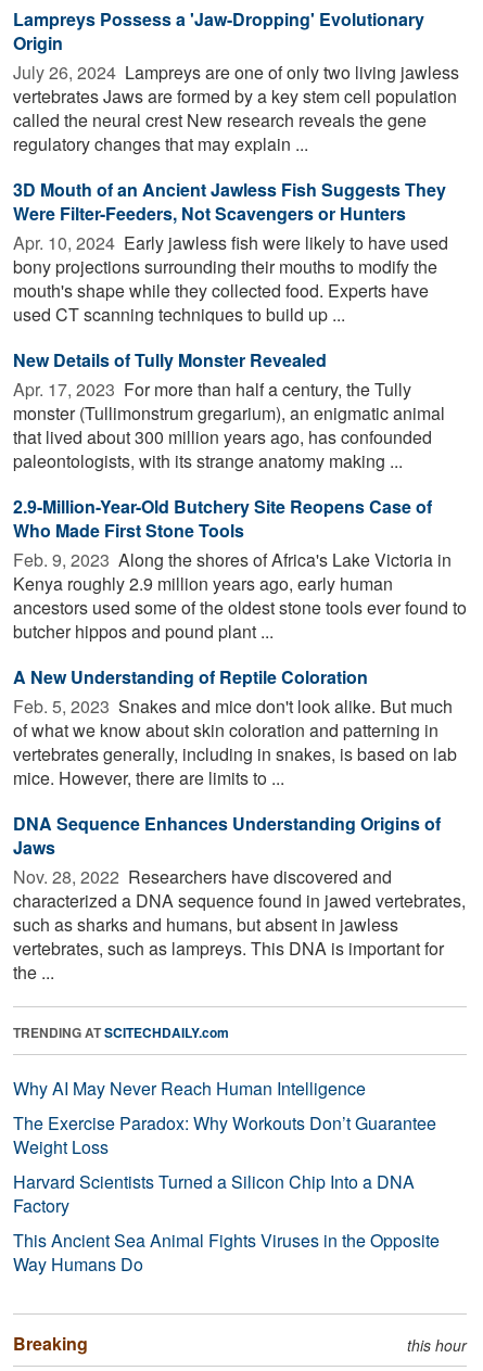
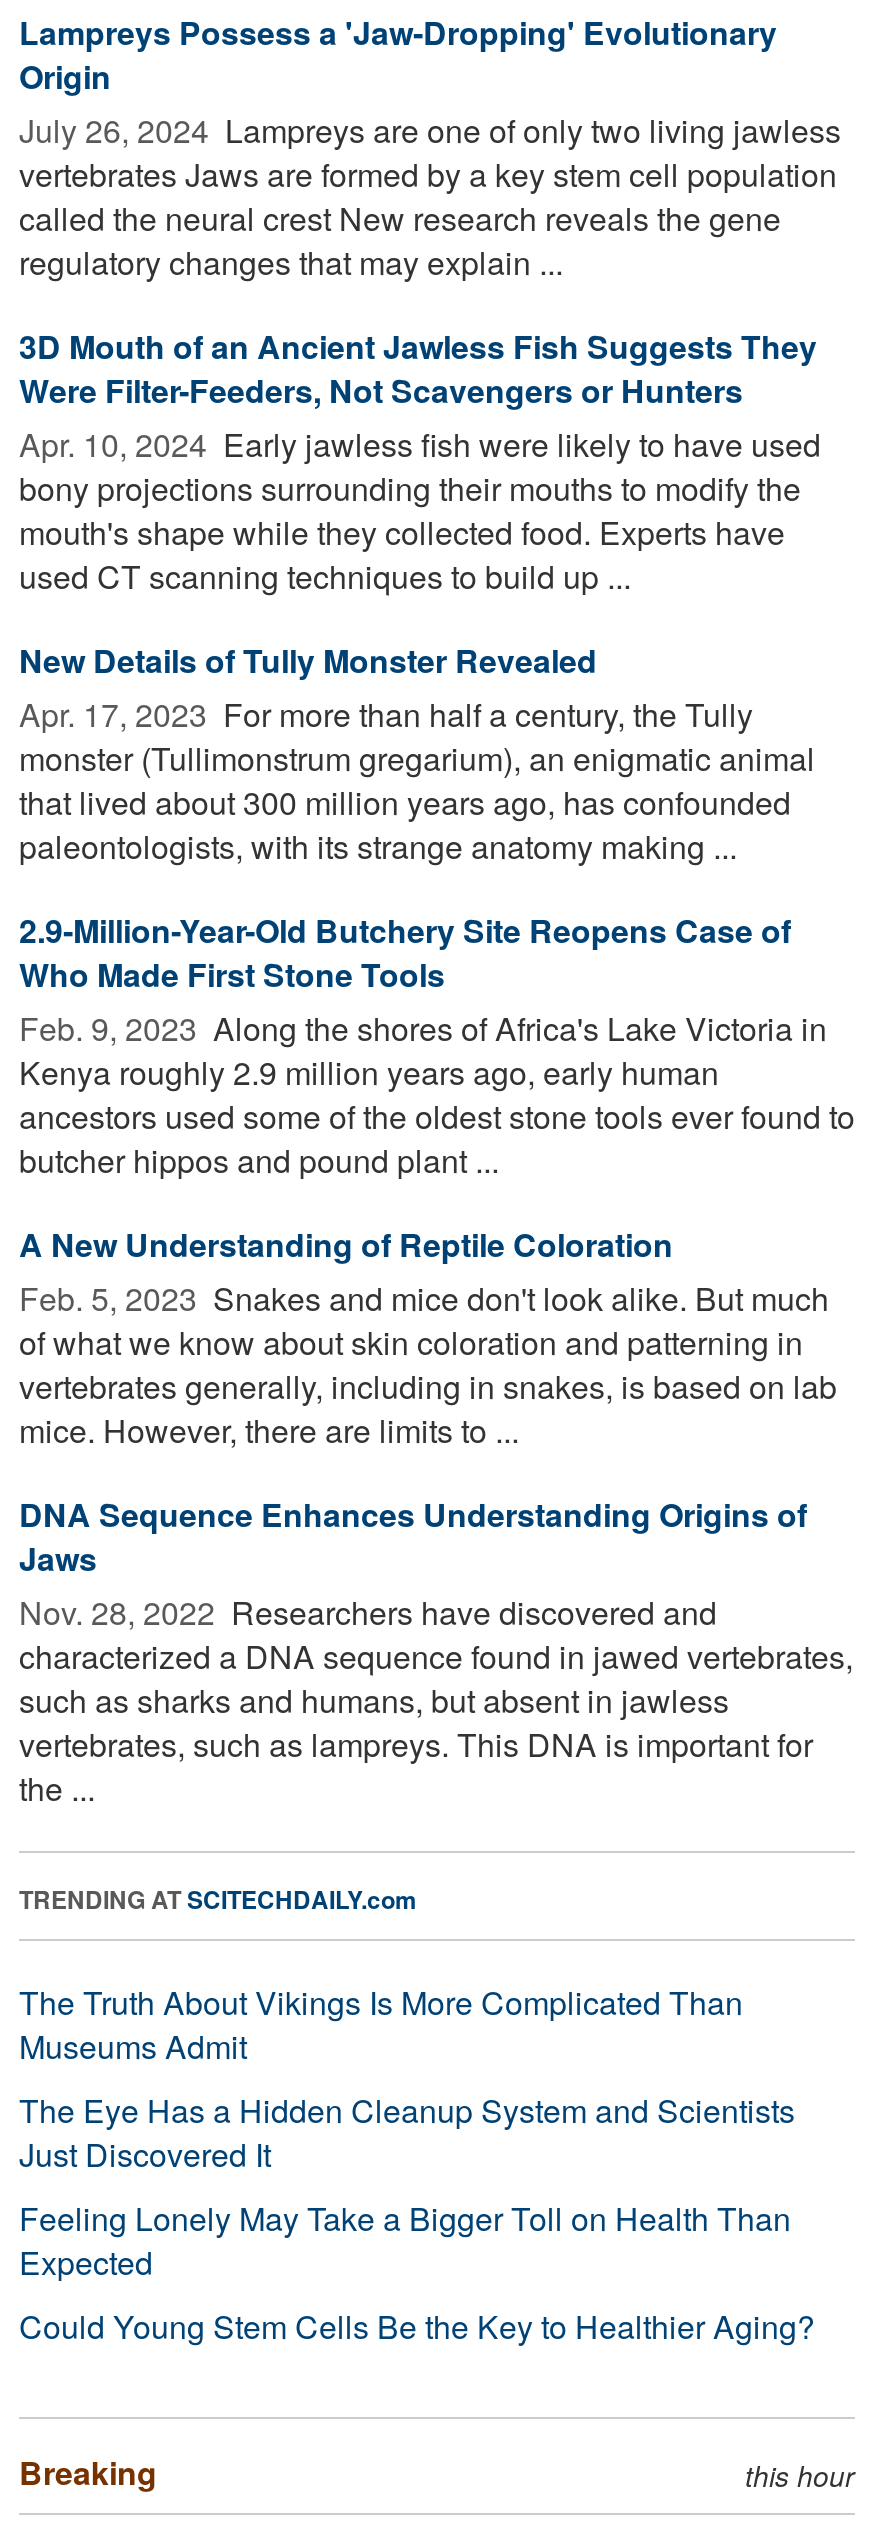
[13,1076,440,1276] Why AI May Never Reach Human Intelligence | The Exercise Paradox: Why Workouts Don’t Guarantee | Weight Loss | Harvard Scientists Turned a Silicon Chip Into a DNA | Factory | This Ancient Sea Animal Fights Viruses in the Opposite | Way Humans Do -> [19,1979,815,2349] The Truth About Vikings Is More Complicated Than | Museums Admit | The Eye Has a Hidden Cleanup System and Scientists | Just Discovered It | Feeling Lonely May Take a Bigger Toll on Health Than | Expected | Could Young Stem Cells Be the Key to Healthier Aging?

